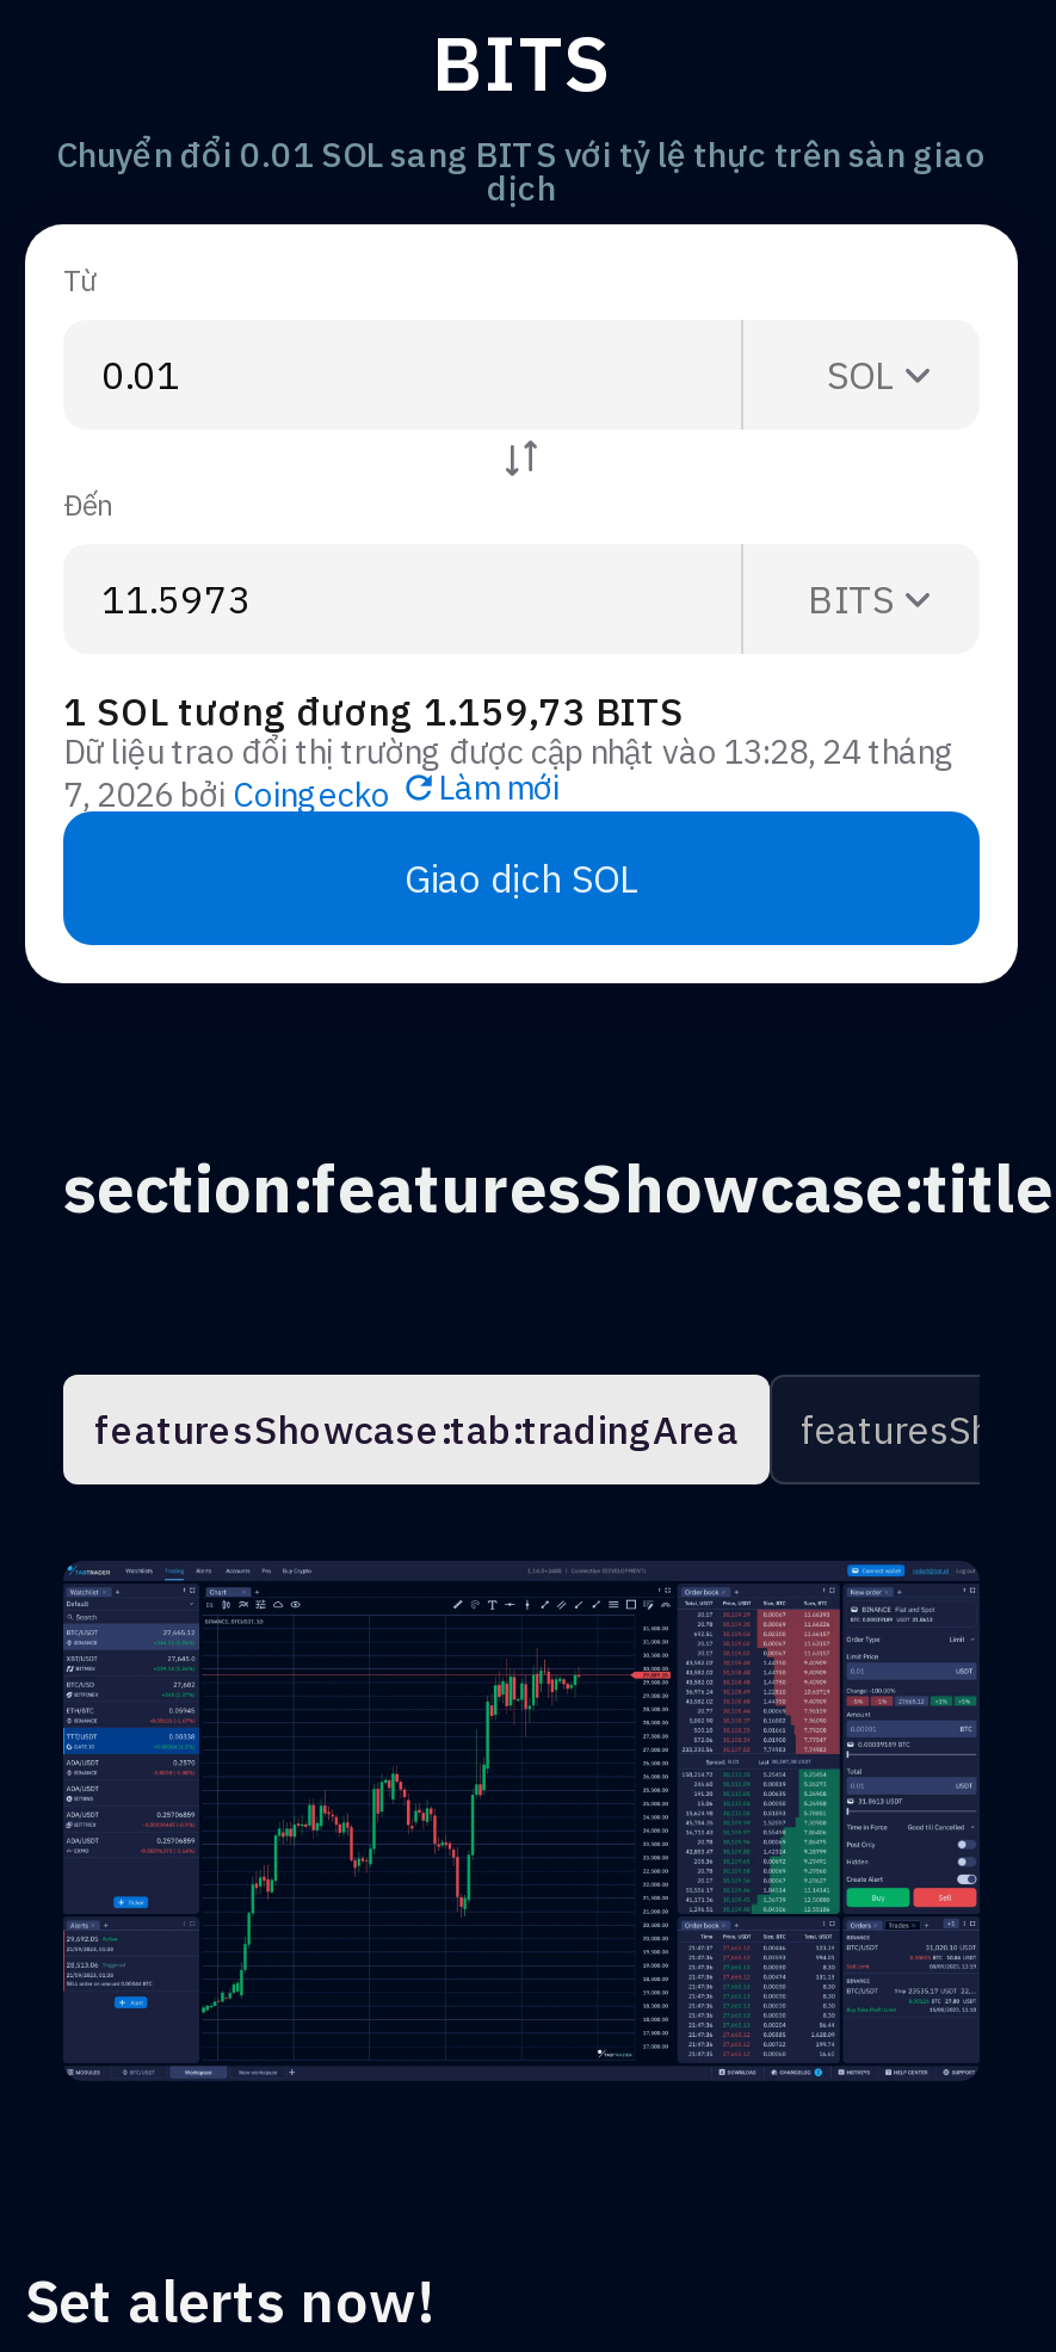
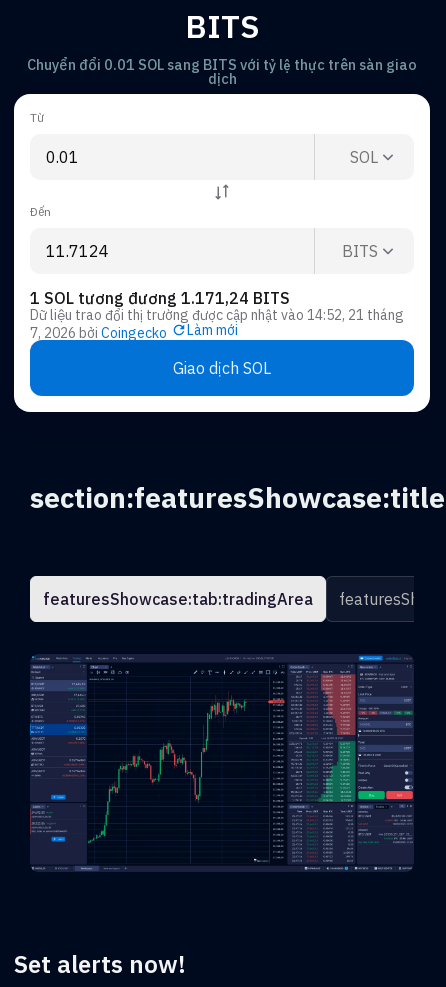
[63,687,684,735] 1 SOL tương đương 1.159,73 BITS -> [30,288,290,308] 1 SOL tương đương 1.171,24 BITS
[63,730,956,773] Dữ liệu trao đổi thị trường được cập nhật vào 13:28, 24 tháng -> [30,306,404,324] Dữ liệu trao đổi thị trường được cập nhật vào 14:52, 21 tháng

